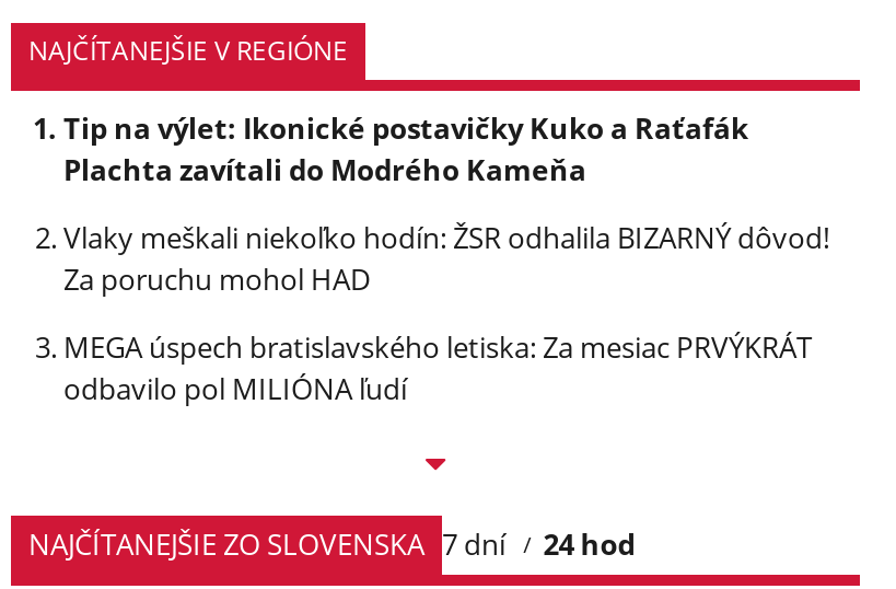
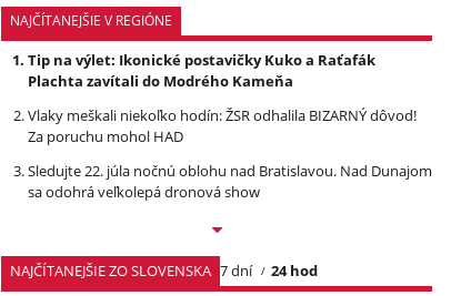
[63,327,812,408] MEGA úspech bratislavského letiska: Za mesiac PRVÝKRÁT | odbavilo pol MILIÓNA ľudí -> [28,161,432,202] Sledujte 22. júla nočnú oblohu nad Bratislavou. Nad Dunajom | sa odohrá veľkolepá dronová show

